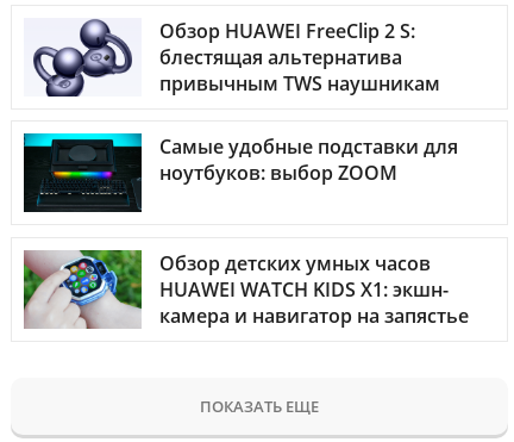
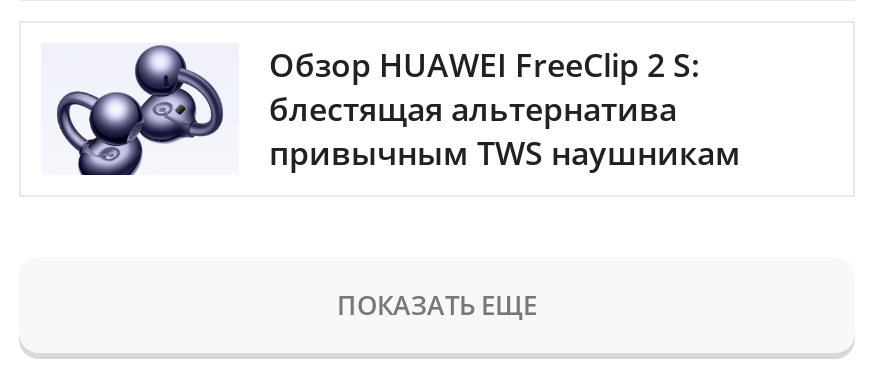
[23,132,469,328] [image] | Самые удобные подставки для | ноутбуков: выбор ZOOM | Обзор детских умных часов | HUAWEI WATCH KIDS X1: экшн- | камера и навигатор на запястье -> none
[23,249,143,330] [image] -> none

